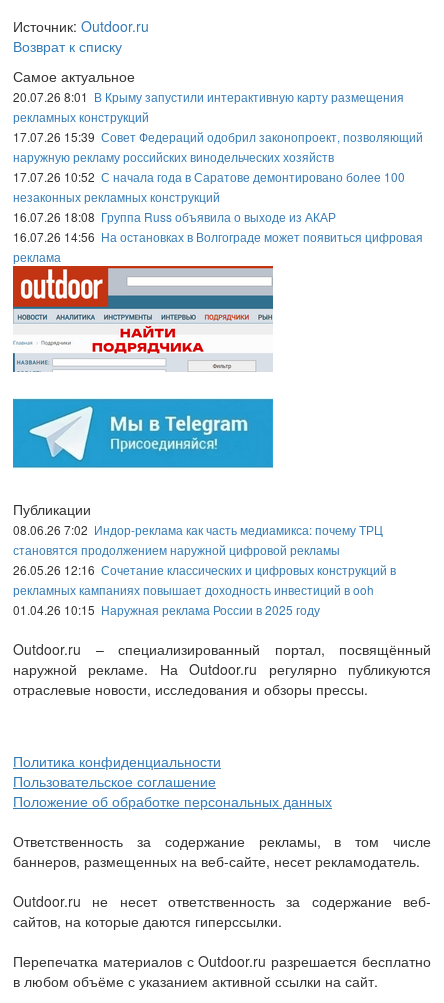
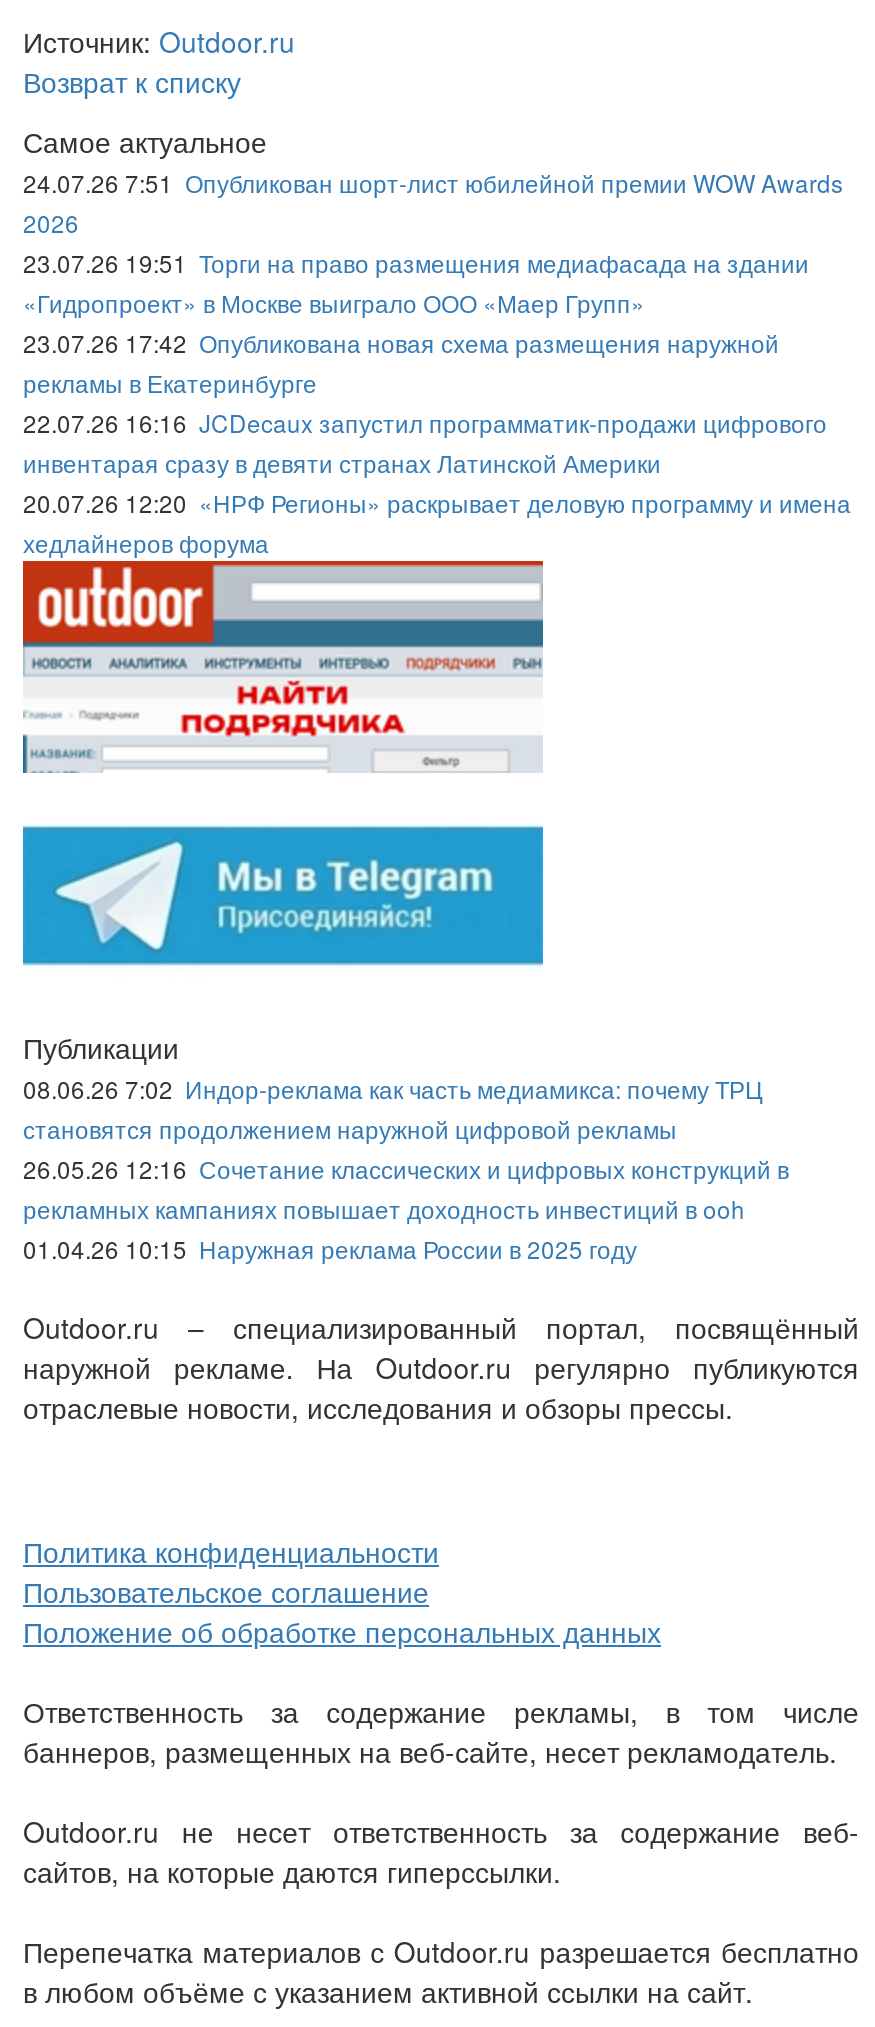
[13,88,423,265] 20.07.26 8:01 В Крыму запустили интерактивную карту размещения | рекламных конструкций | 17.07.26 15:39 Совет Федераций одобрил законопроект, позволяющий | наружную рекламу российских винодельческих хозяйств | 17.07.26 10:52 С начала года в Саратове демонтировано более 100 | незаконных рекламных конструкций | 16.07.26 18:08 Группа Russ объявила о выходе из АКАР | 16.07.26 14:56 На остановках в Волгограде может появиться цифровая | реклама -> [23,165,851,559] 24.07.26 7:51 Опубликован шорт-лист юбилейной премии WOW Awards | 2026 | 23.07.26 19:51 Торги на право размещения медиафасада на здании | «Гидропроект» в Москве выиграло ООО «Маер Групп» | 23.07.26 17:42 Опубликована новая схема размещения наружной | рекламы в Екатеринбурге | 22.07.26 16:16 JCDecaux запустил программатик-продажи цифрового | инвентарая сразу в девяти странах Латинской Америки | 20.07.26 12:20 «НРФ Регионы» раскрывает деловую программу и имена | хедлайнеров форума

